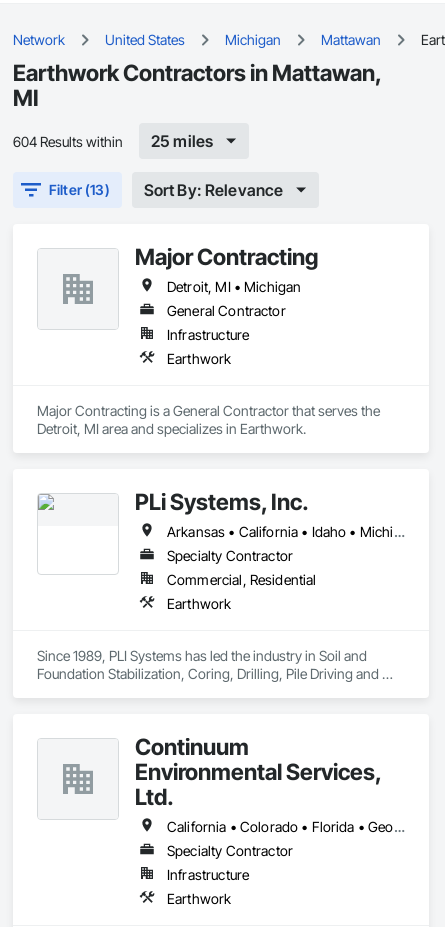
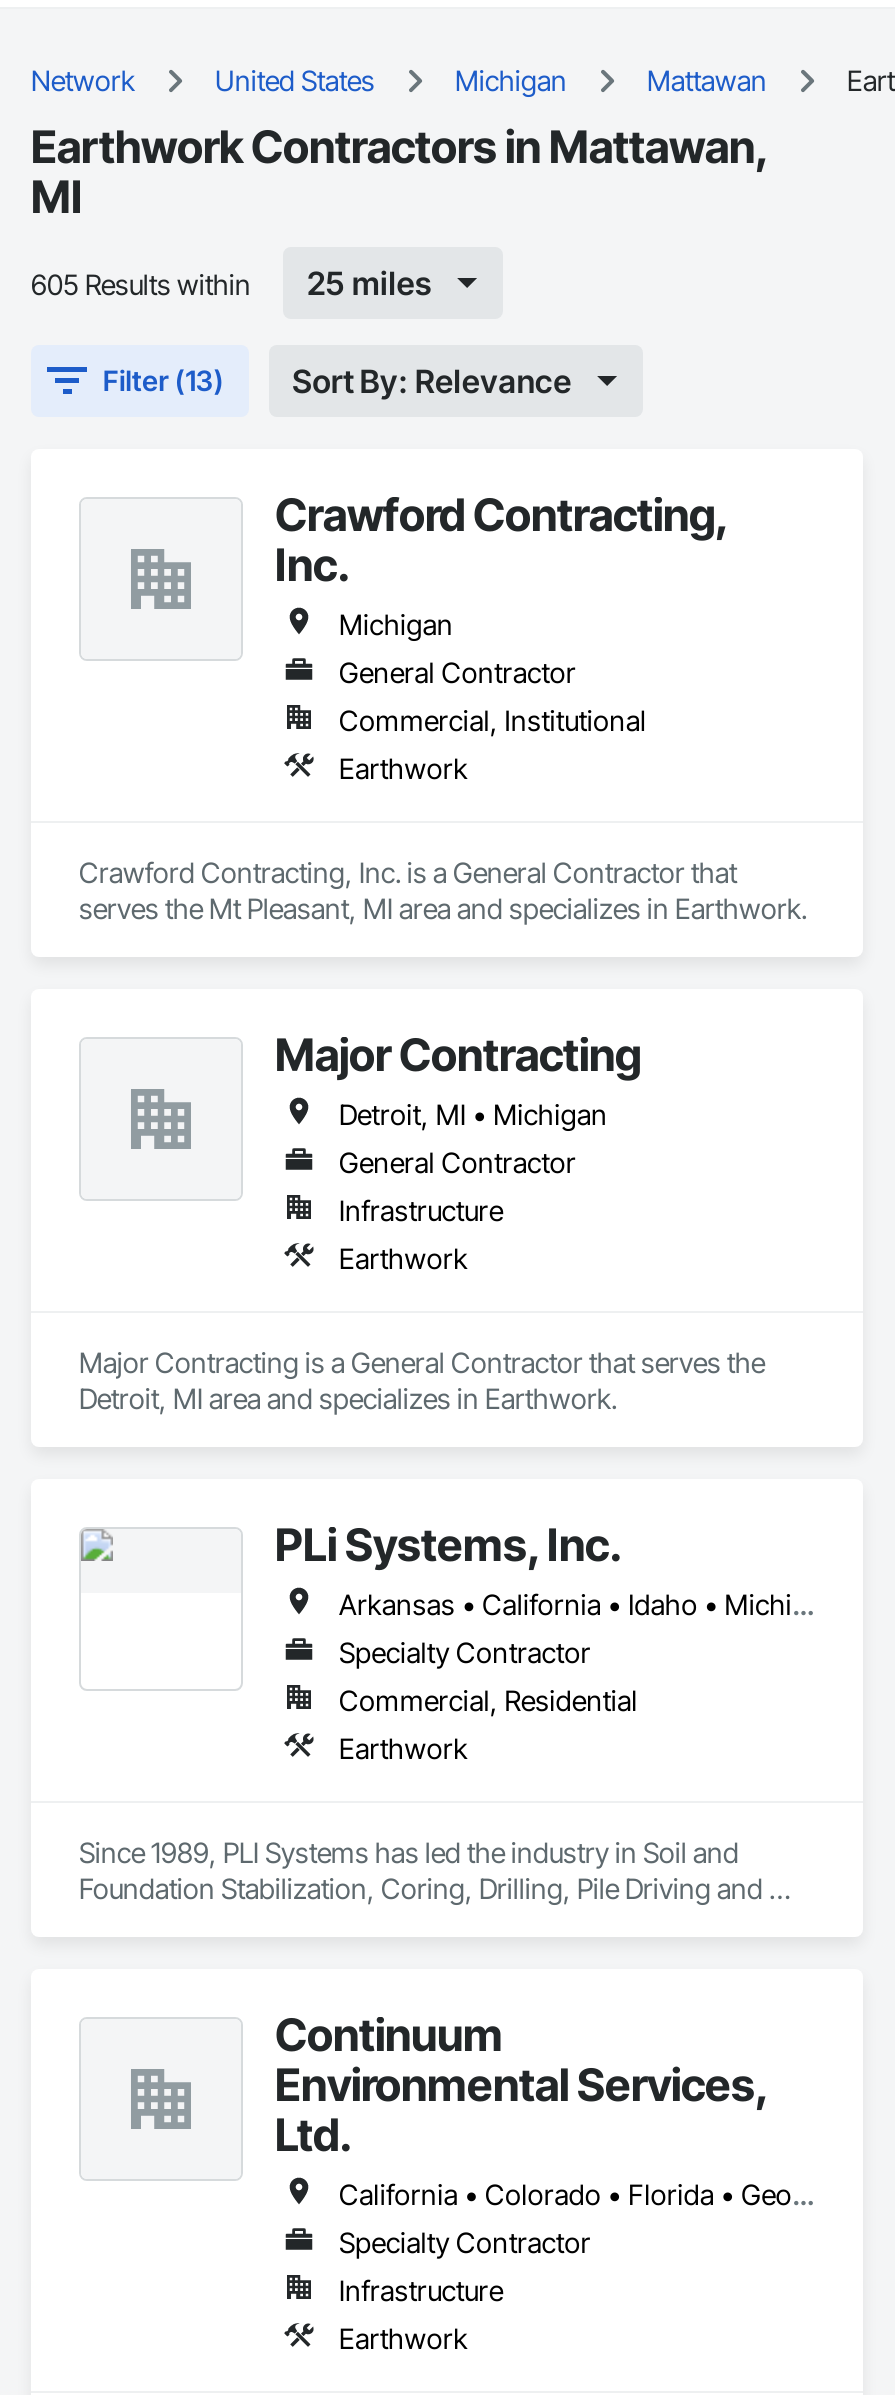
[13,132,123,149] 604 Results within -> [31,266,251,300] 605 Results within
none -> [79,487,807,925] Crawford Contracting, | Inc. | Michigan | General Contractor | Commercial, Institutional | Earthwork | Crawford Contracting, Inc. is a General Contractor that | serves the Mt Pleasant, MI area and specializes in Earthwork.

